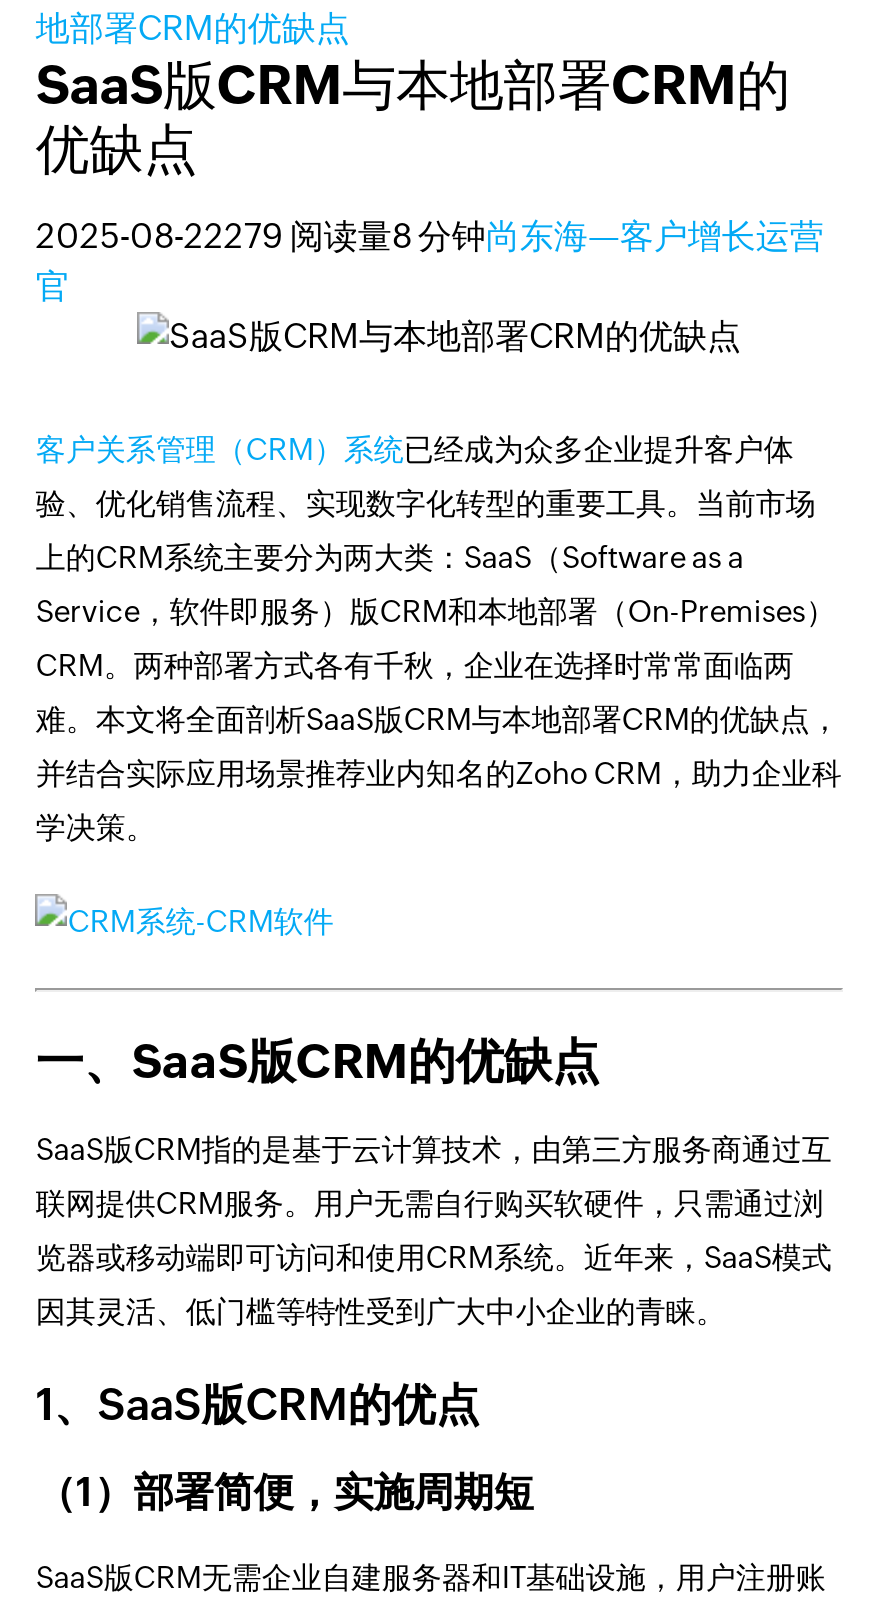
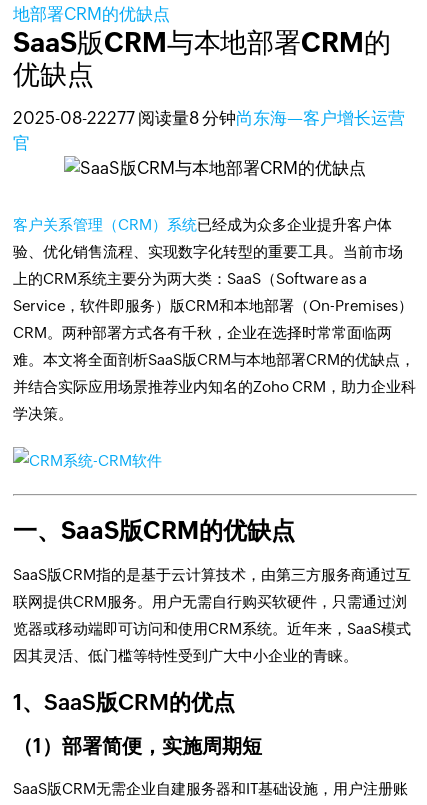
[36,216,824,256] 2025-08-22279 阅读量8 分钟尚东海—客户增长运营 -> [13,108,405,128] 2025-08-22277 阅读量8 分钟尚东海—客户增长运营

